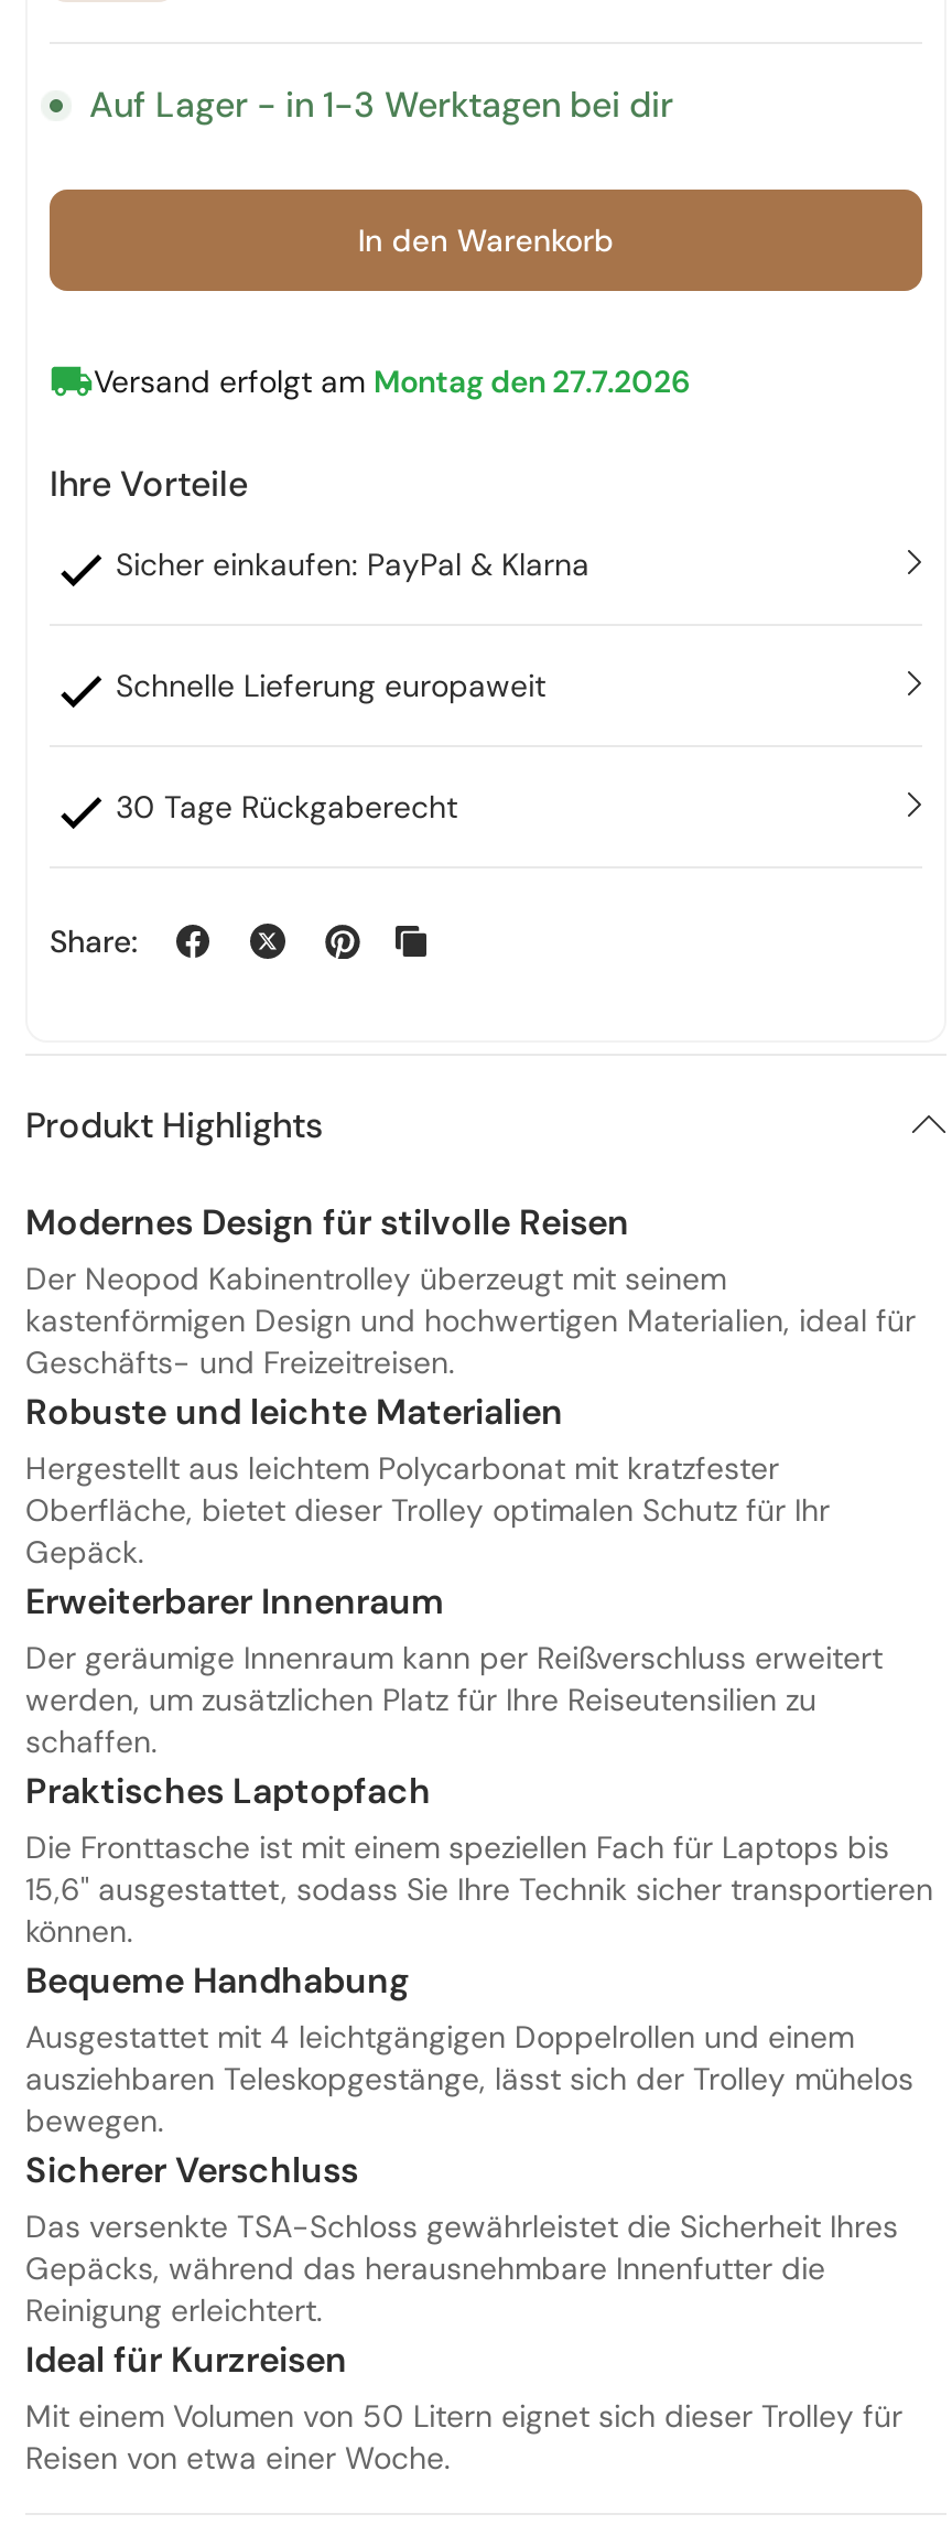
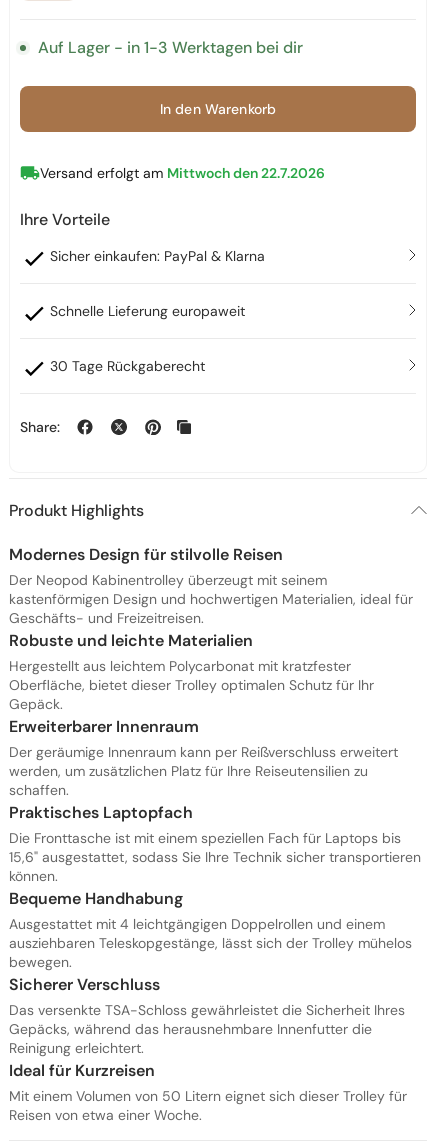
[94,362,691,402] Versand erfolgt am Montag den 27.7.2026 -> [40,164,325,182] Versand erfolgt am Mittwoch den 22.7.2026

